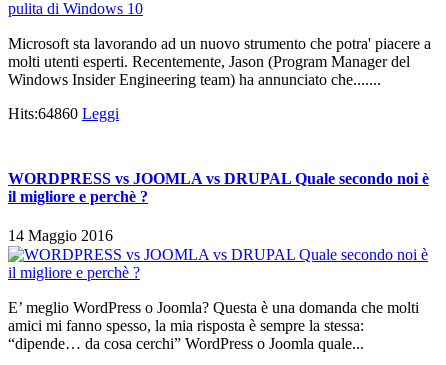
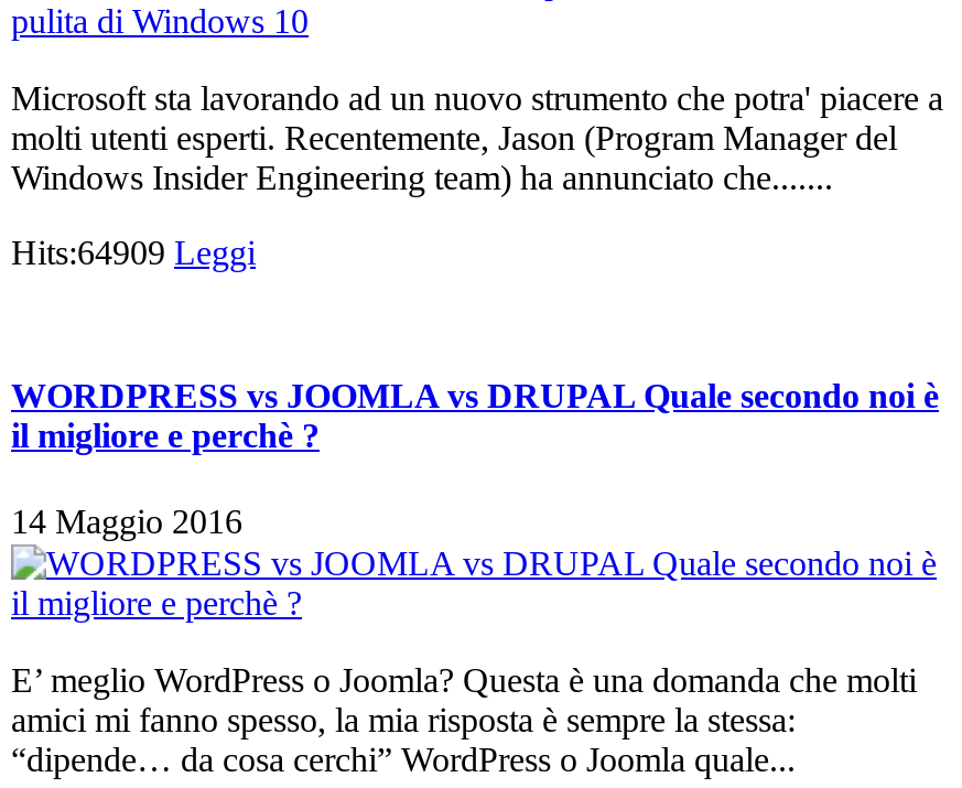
[8,105,119,122] Hits:64860 Leggi -> [11,235,256,272] Hits:64909 Leggi

